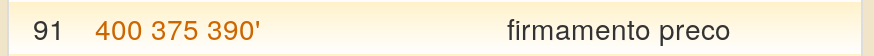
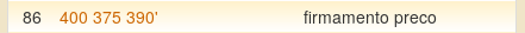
[33,8,261,48] 91 400 375 390' -> [23,5,158,28] 86 400 375 390'

